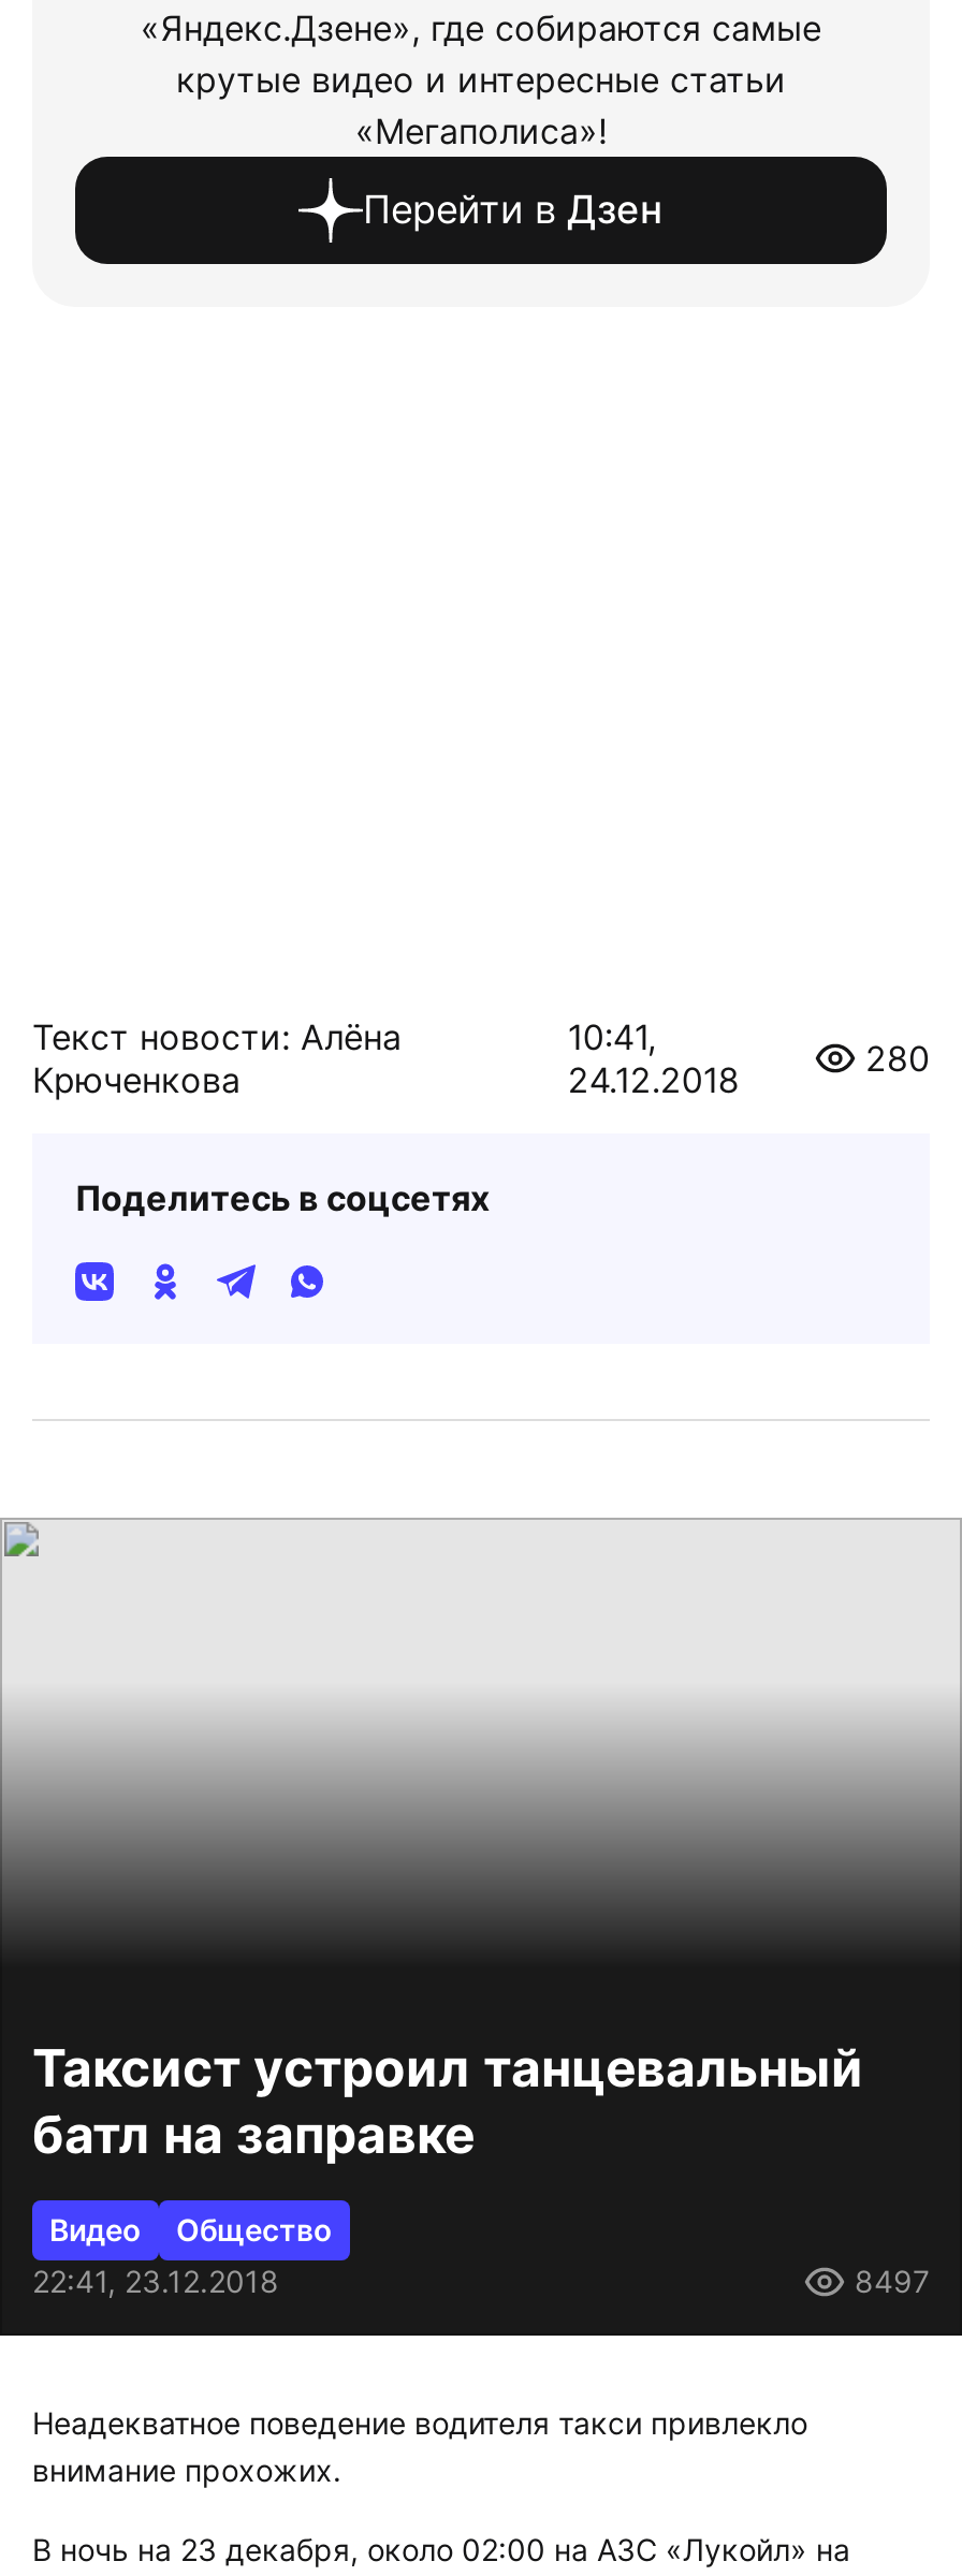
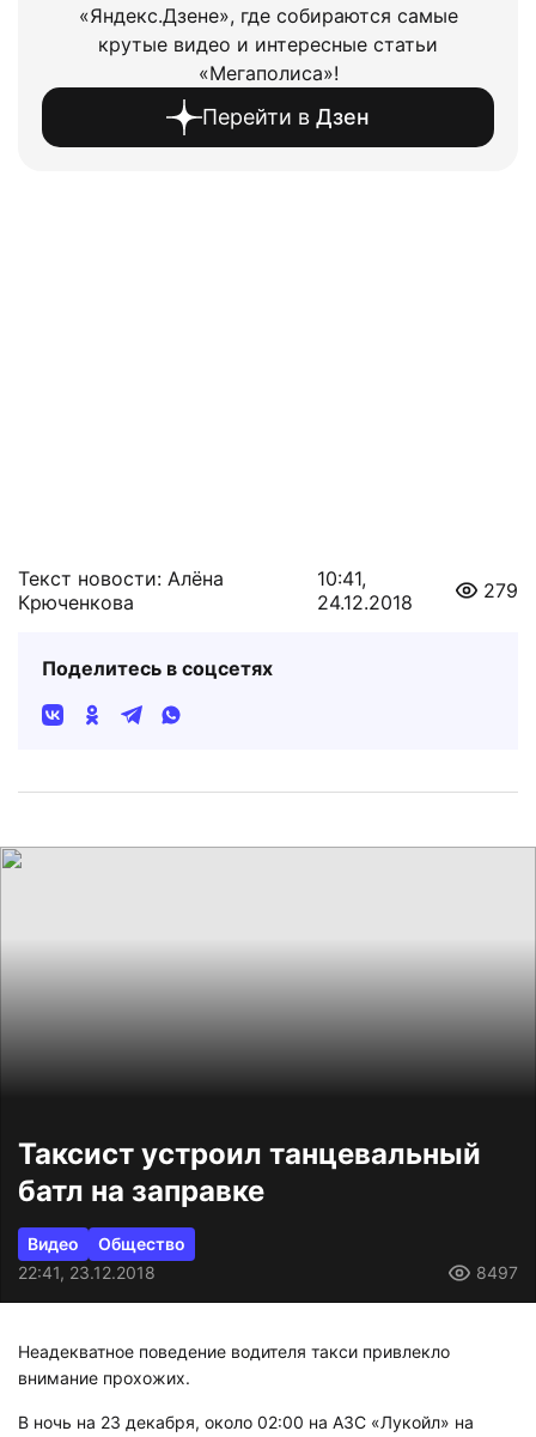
[865,1036,930,1079] 280 -> [483,578,518,602] 279

